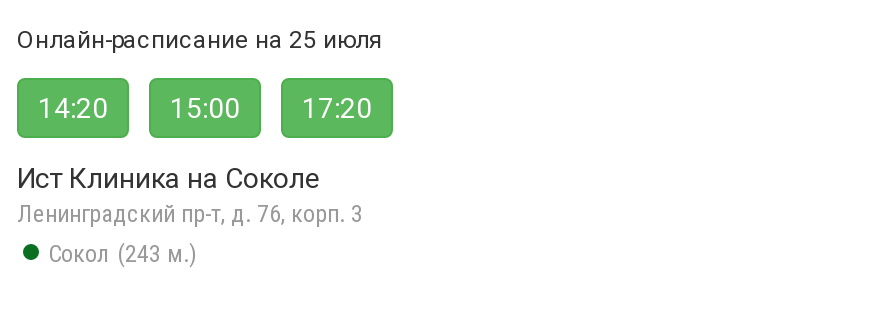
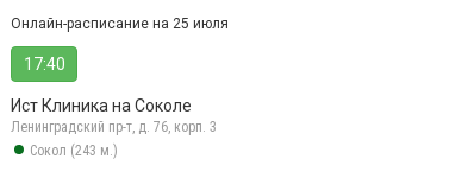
[38,92,372,124] 14:20 | 15:00 | 17:20 -> [23,55,65,74] 17:40

